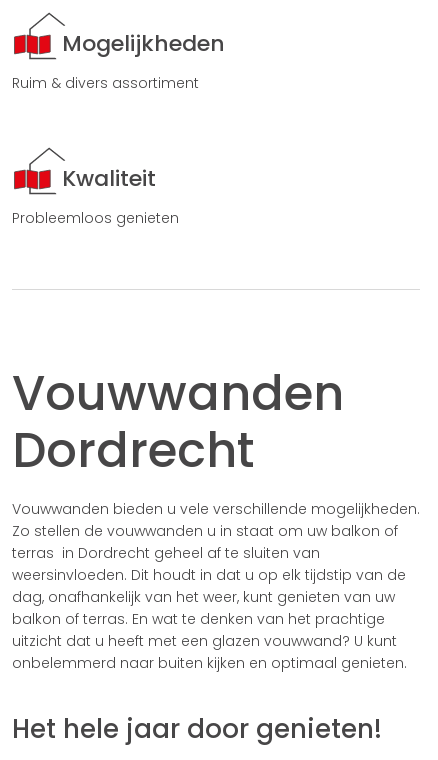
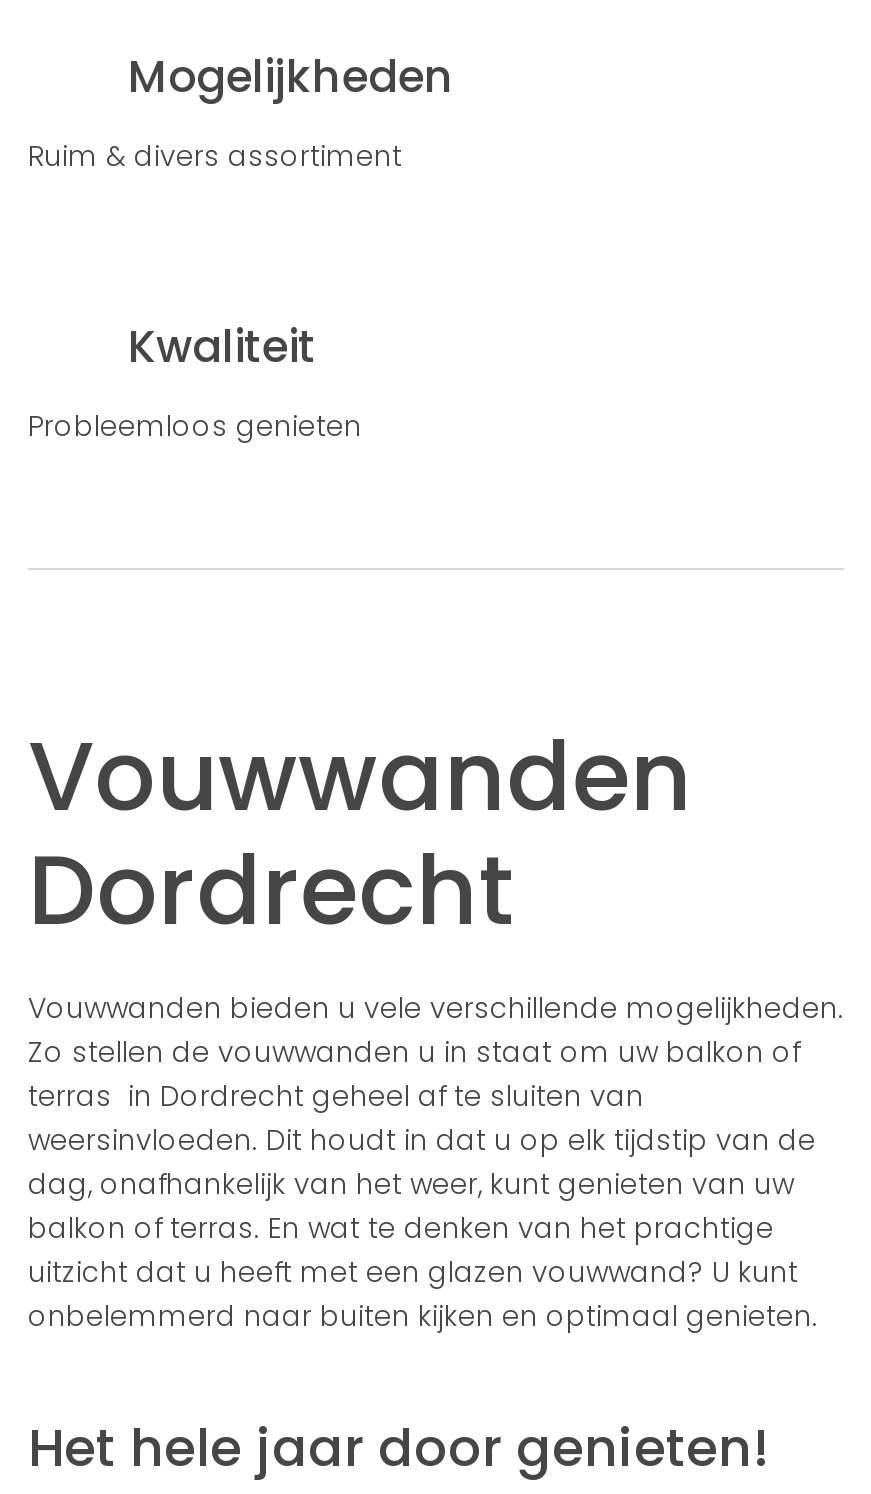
[13,12,66,61] [image] -> none
[13,147,66,196] [image] -> none

